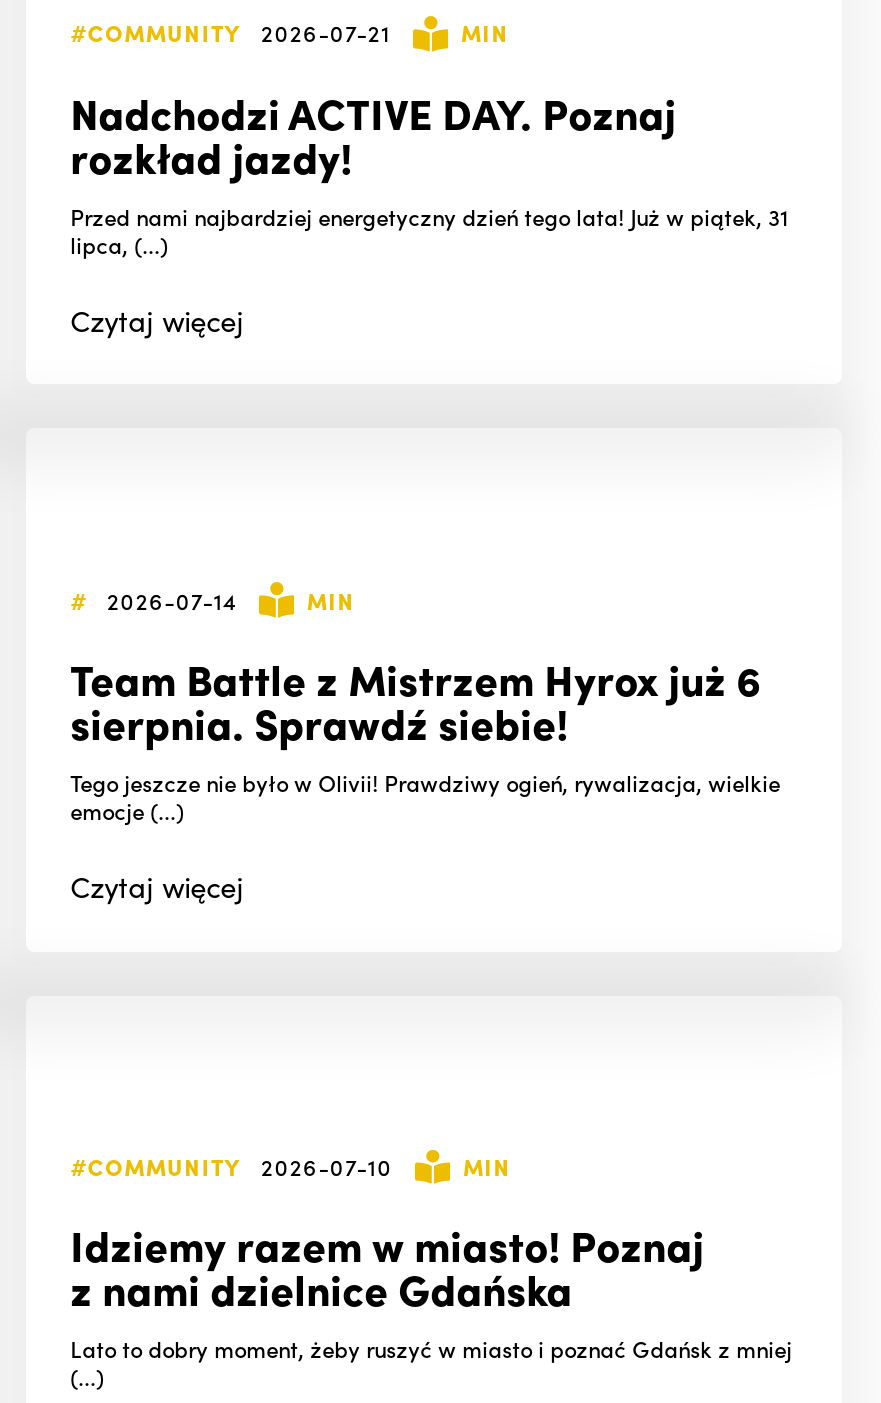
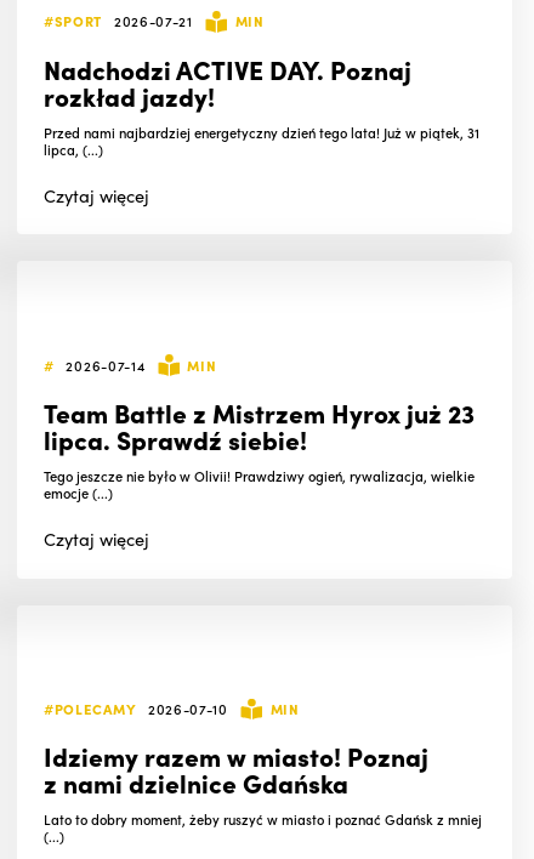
[70,17,242,49] #COMMUNITY -> [44,11,102,31] #SPORT
[70,648,760,706] Team Battle z Mistrzem Hyrox już 6 -> [44,394,475,429] Team Battle z Mistrzem Hyrox już 23
[70,692,568,750] sierpnia. Sprawdź siebie! -> [44,421,307,456] lipca. Sprawdź siebie!
[70,1150,242,1182] #COMMUNITY -> [44,699,136,718] #POLECAMY

